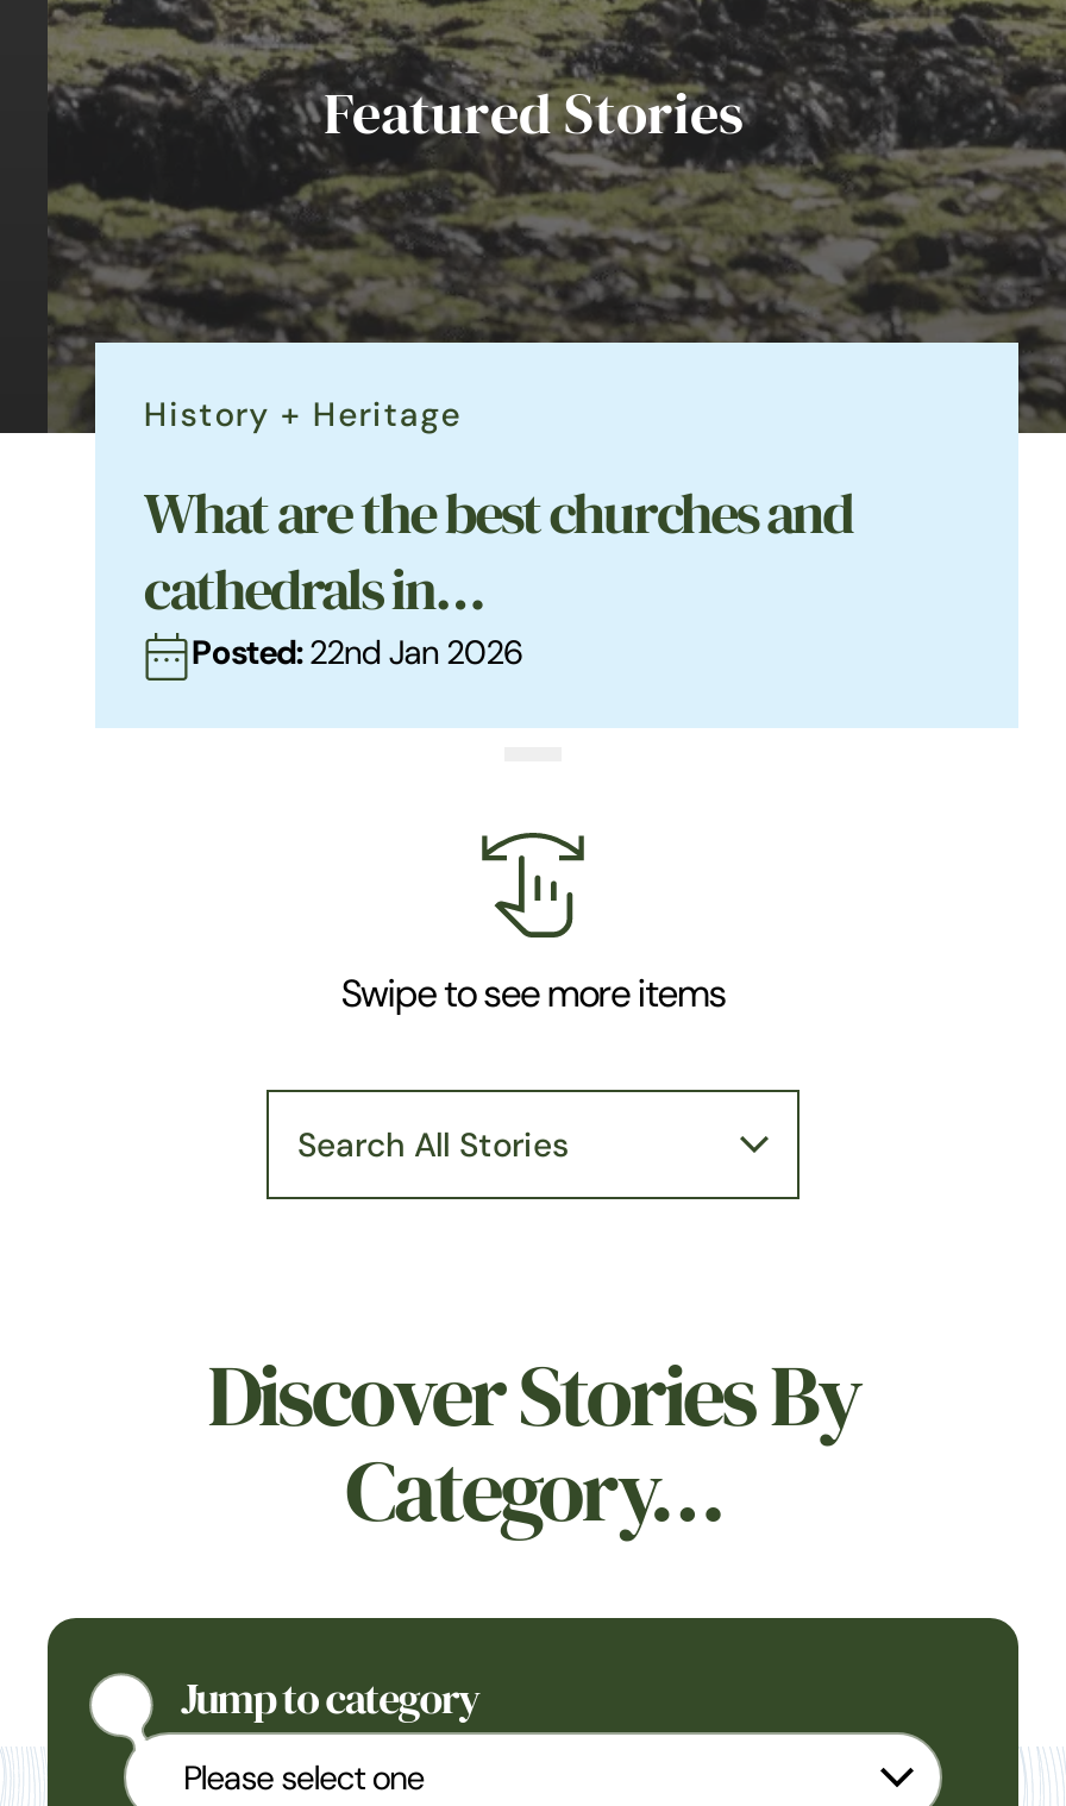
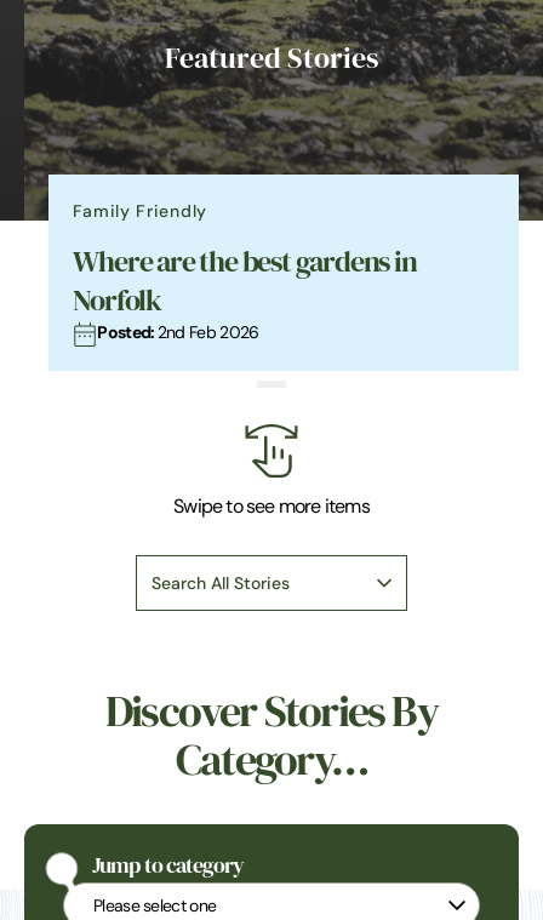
[144,393,462,435] History + Heritage -> [73,200,207,222] Family Friendly
[144,481,853,673] What are the best churches and | cathedrals in… | Posted: 22nd Jan 2026 -> [73,245,416,343] Where are the best gardens in | Norfolk | Posted: 2nd Feb 2026

